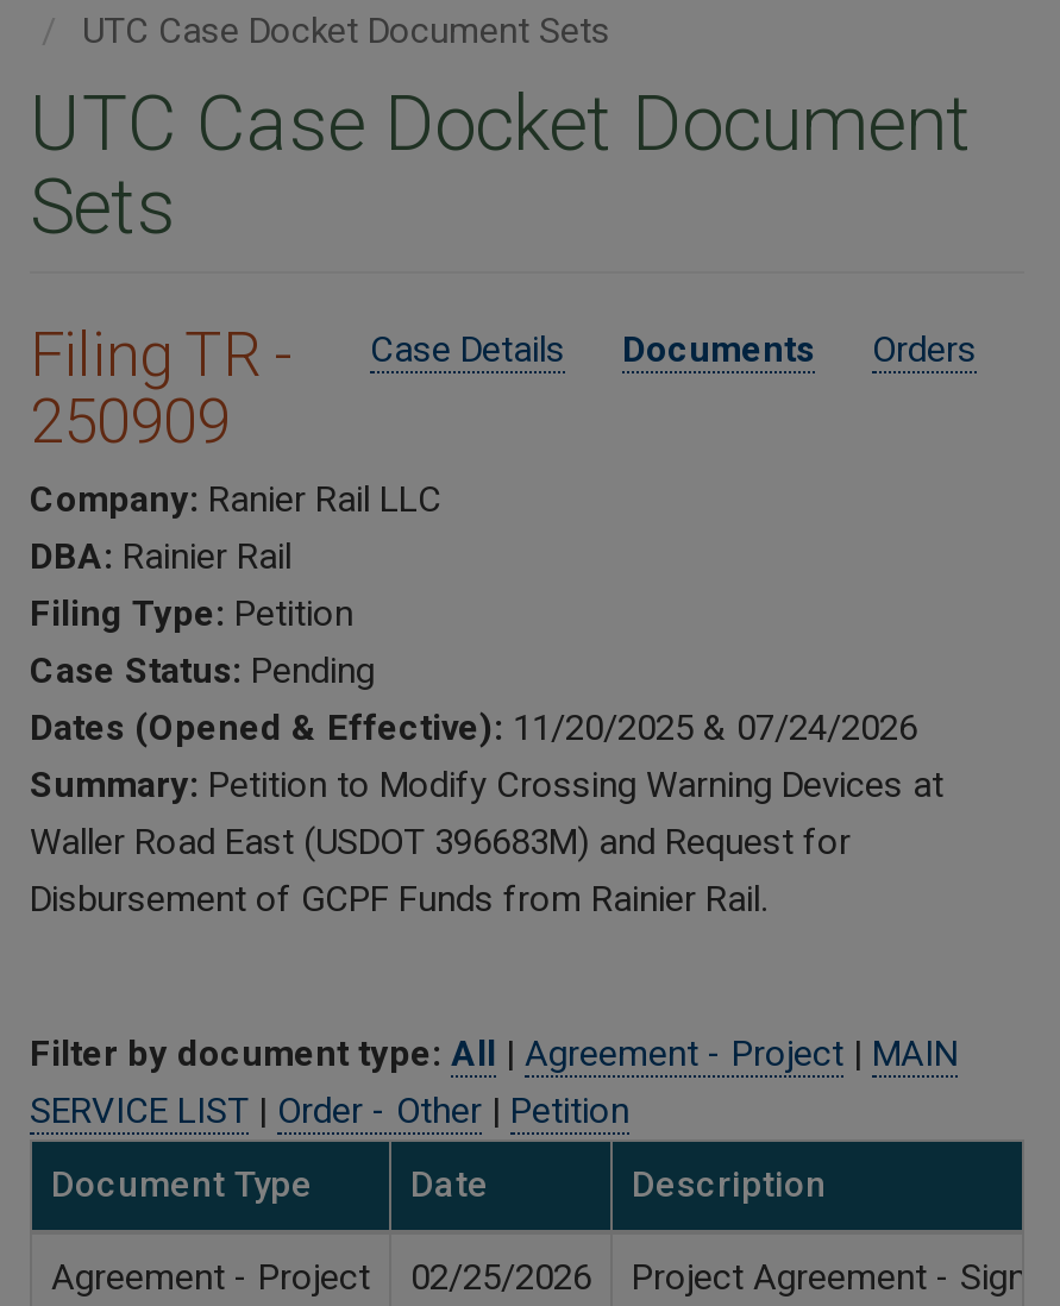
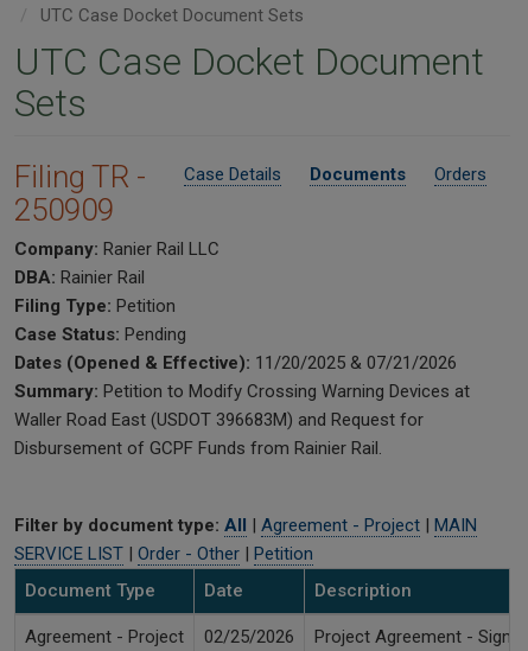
[30,706,917,748] Dates (Opened & Effective): 11/20/2025 & 07/24/2026 -> [14,352,457,373] Dates (Opened & Effective): 11/20/2025 & 07/21/2026

